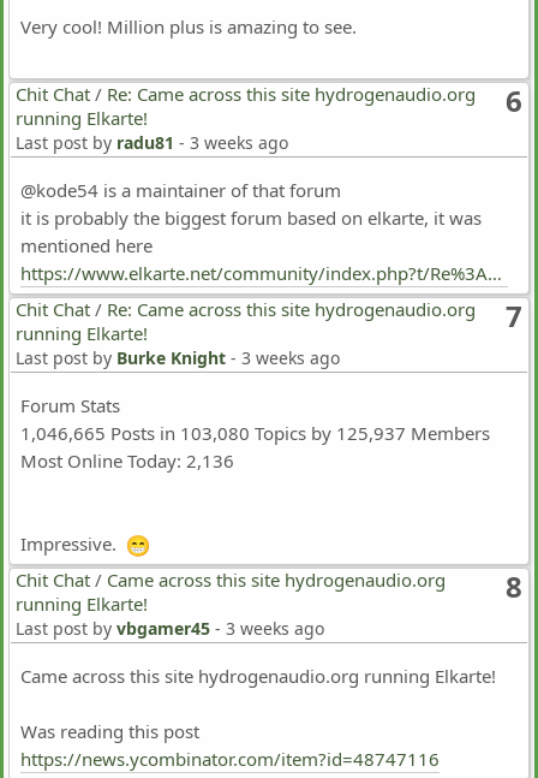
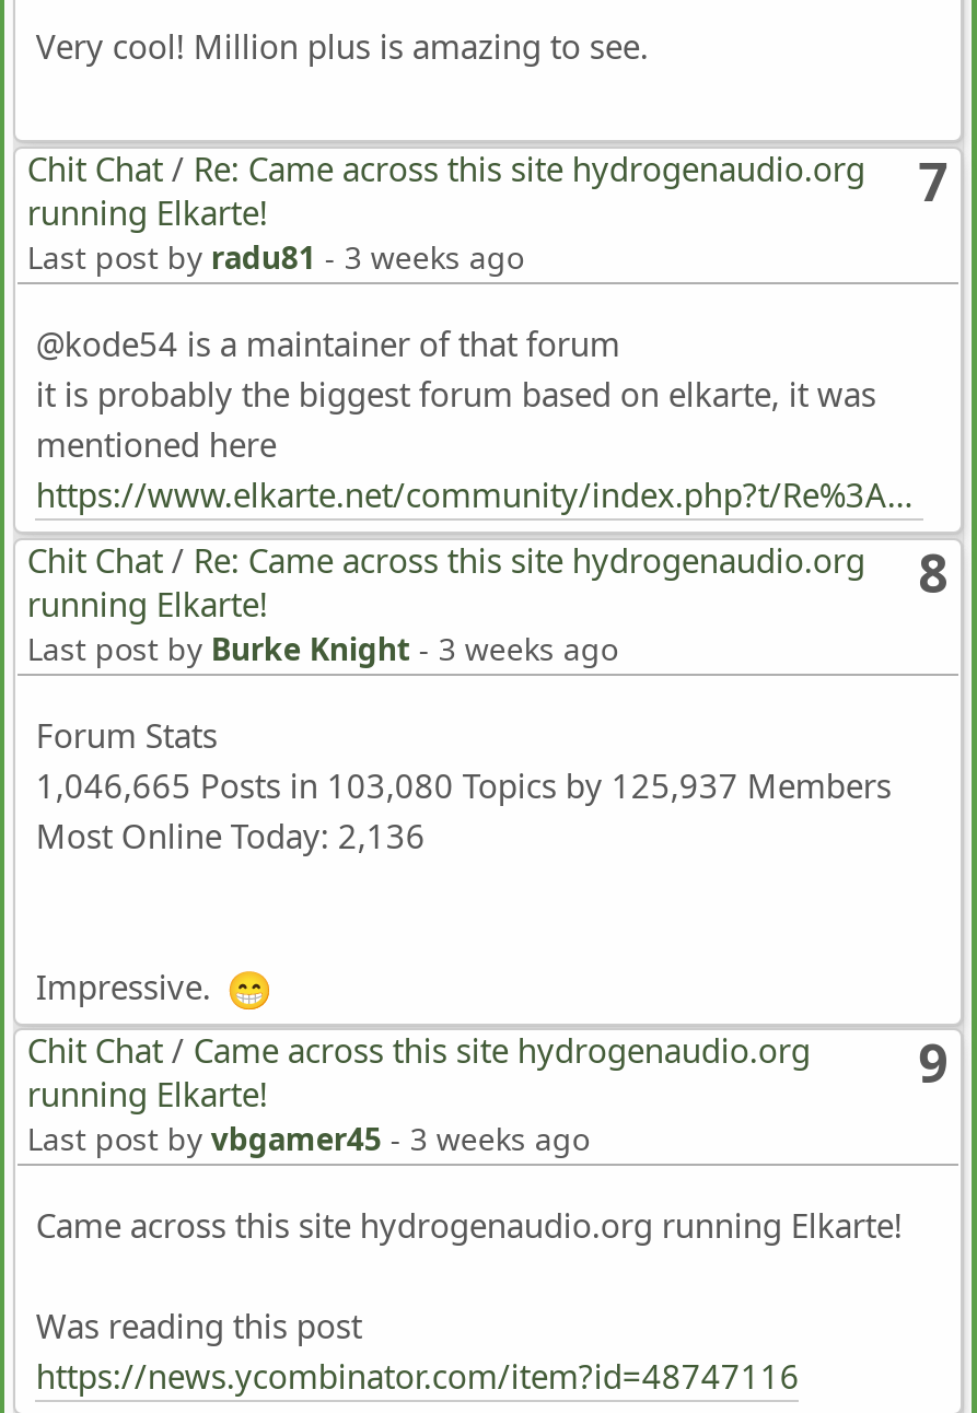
[505,80,522,120] 6 -> [918,143,949,216] 7
[505,295,522,335] 7 -> [918,535,949,607] 8
[505,566,522,605] 8 -> [918,1027,949,1099] 9

